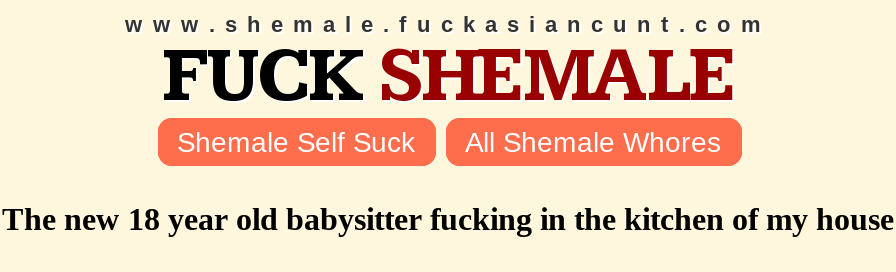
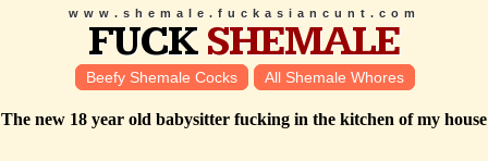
[177,126,415,158] Shemale Self Suck -> [86,69,237,86] Beefy Shemale Cocks

